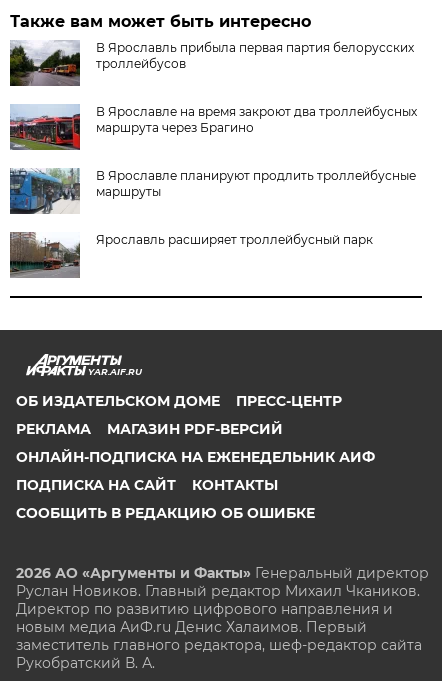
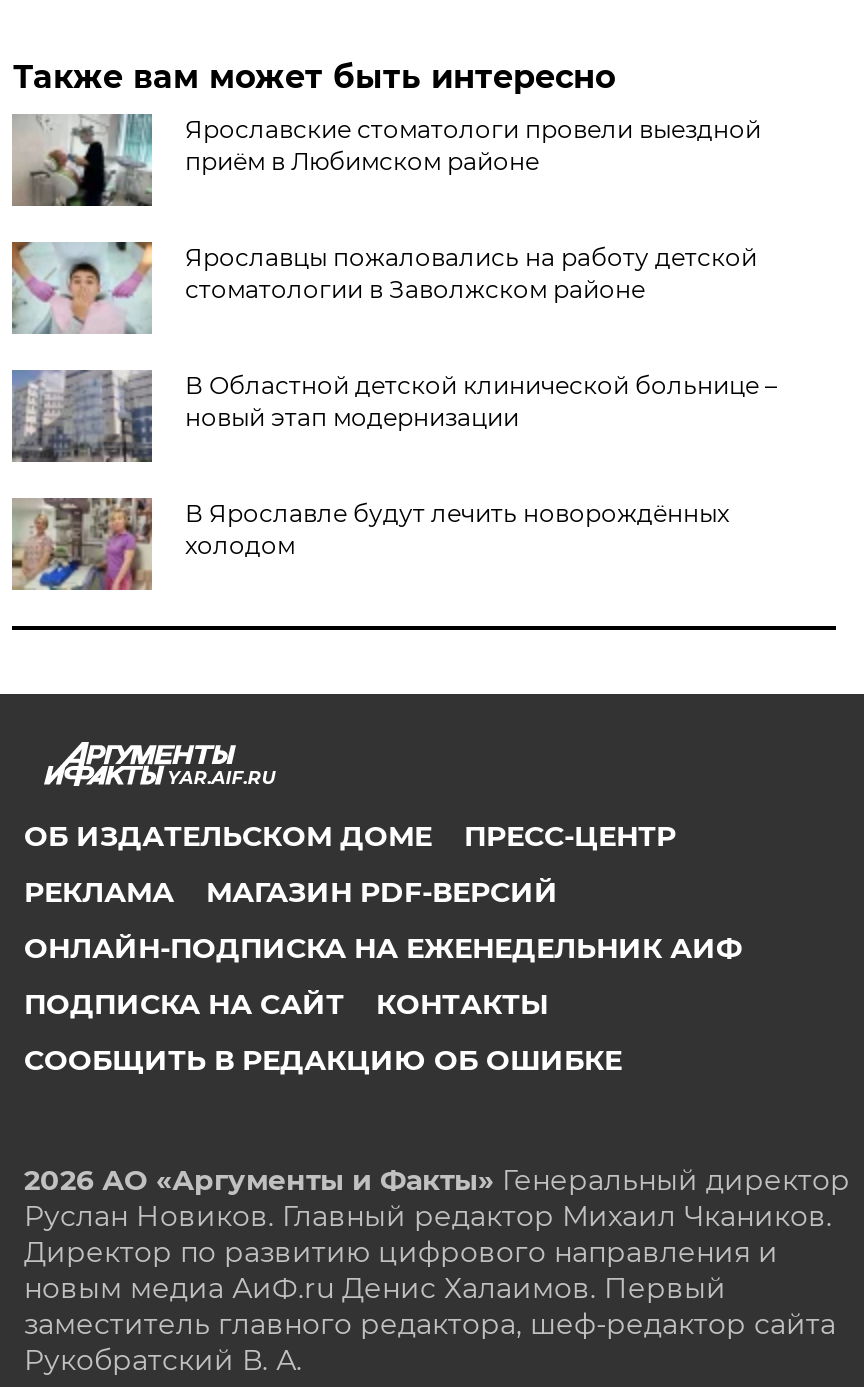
[10,40,414,87] [image] | В Ярославль прибыла первая партия белорусских | троллейбусов -> [14,114,761,208] [image] | Ярославские стоматологи провели выездной | приём в Любимском районе
[10,104,417,151] [image] | В Ярославле на время закроют два троллейбусных | маршрута через Брагино -> [10,240,757,334] [image] | Ярославцы пожаловались на работу детской | стоматологии в Заволжском районе
[9,168,416,214] [image] | В Ярославле планируют продлить троллейбусные | маршруты -> [10,368,777,464] [image] | В Областной детской клинической больнице – | новый этап модернизации
[9,232,373,278] [image] | Ярославль расширяет троллейбусный парк -> [10,496,729,590] [image] | В Ярославле будут лечить новорождённых | холодом

